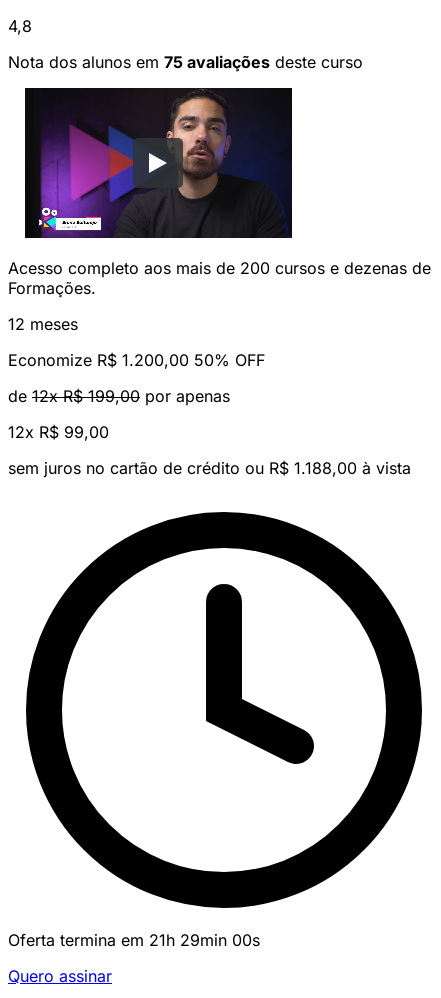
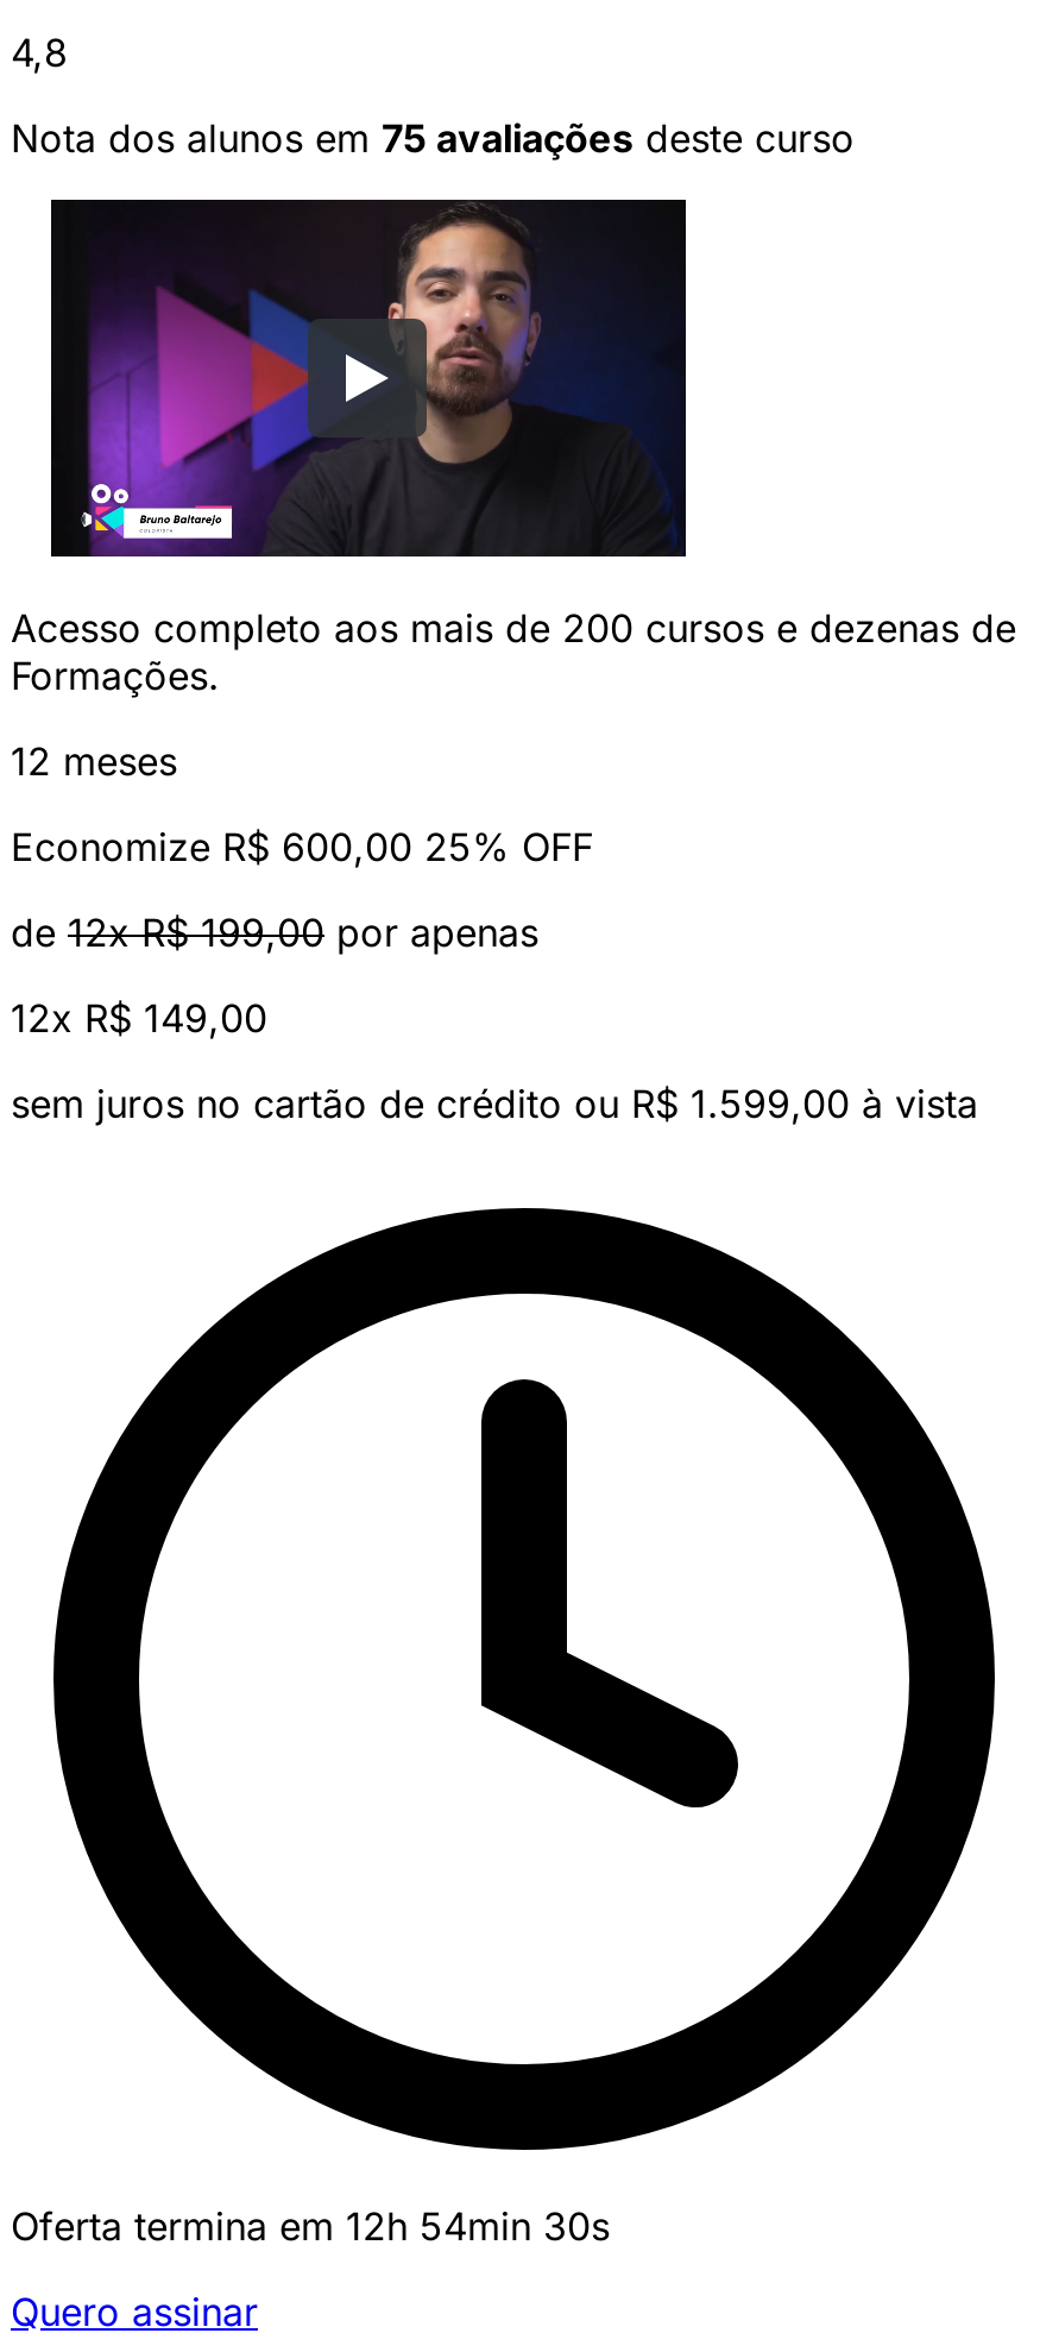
[8,350,265,370] Economize R$ 1.200,00 50% OFF -> [11,822,593,870] Economize R$ 600,00 25% OFF
[8,422,109,442] 12x R$ 99,00 -> [11,994,267,1041] 12x R$ 149,00
[8,458,411,478] sem juros no cartão de crédito ou R$ 1.188,00 à vista -> [11,1079,978,1127] sem juros no cartão de crédito ou R$ 1.599,00 à vista
[8,930,260,950] Oferta termina em 21h 29min 00s -> [11,2202,610,2249] Oferta termina em 12h 54min 30s

